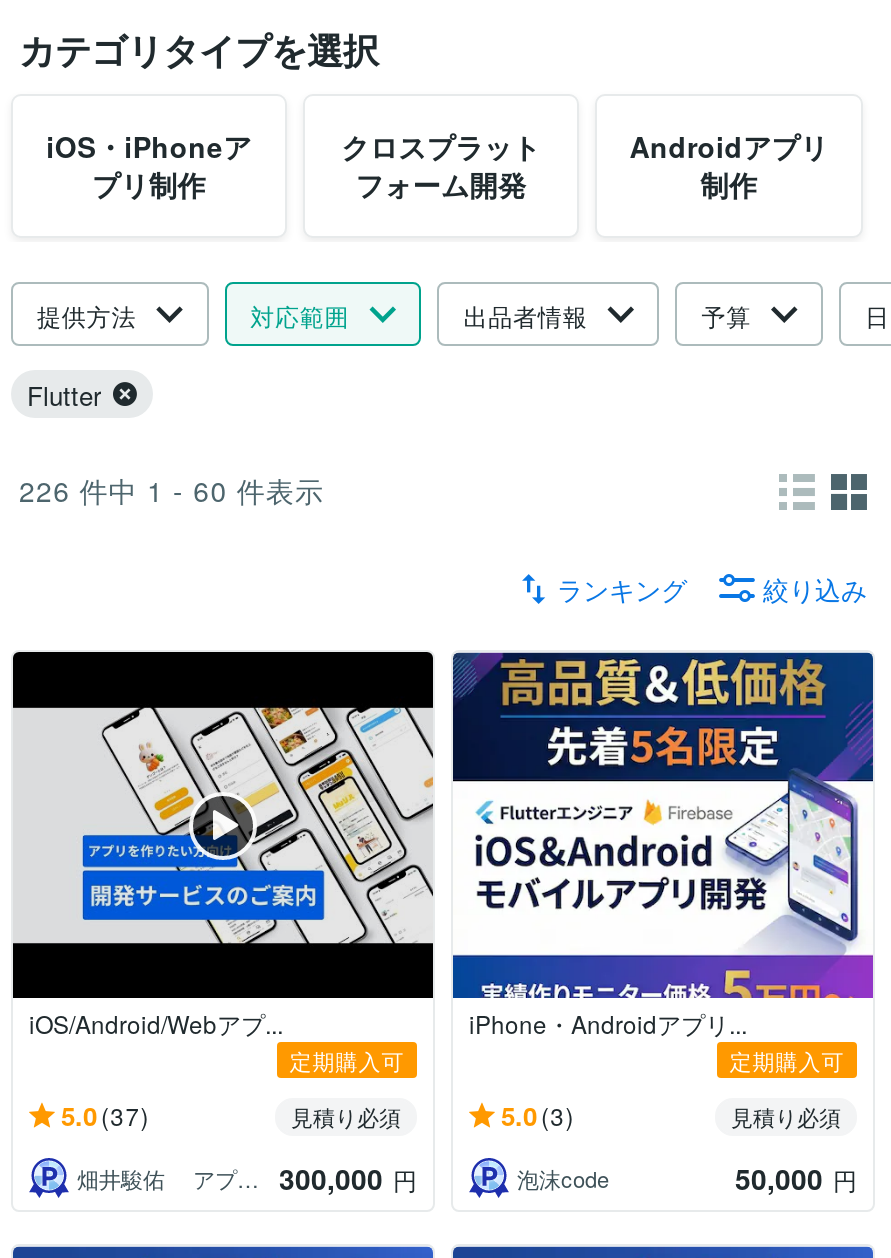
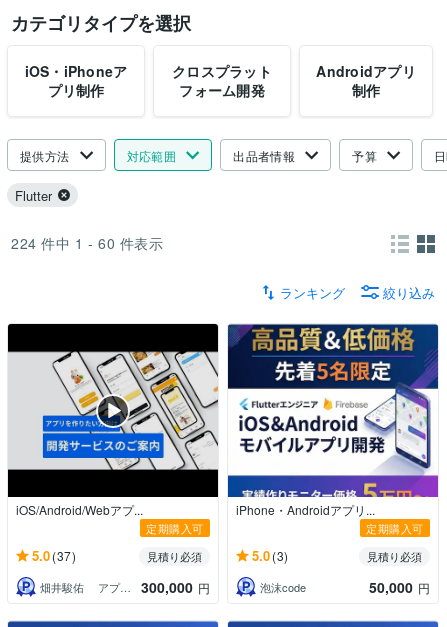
[19,470,324,510] 226 件中 1 - 60 件表示 -> [11,233,164,253] 224 件中 1 - 60 件表示

